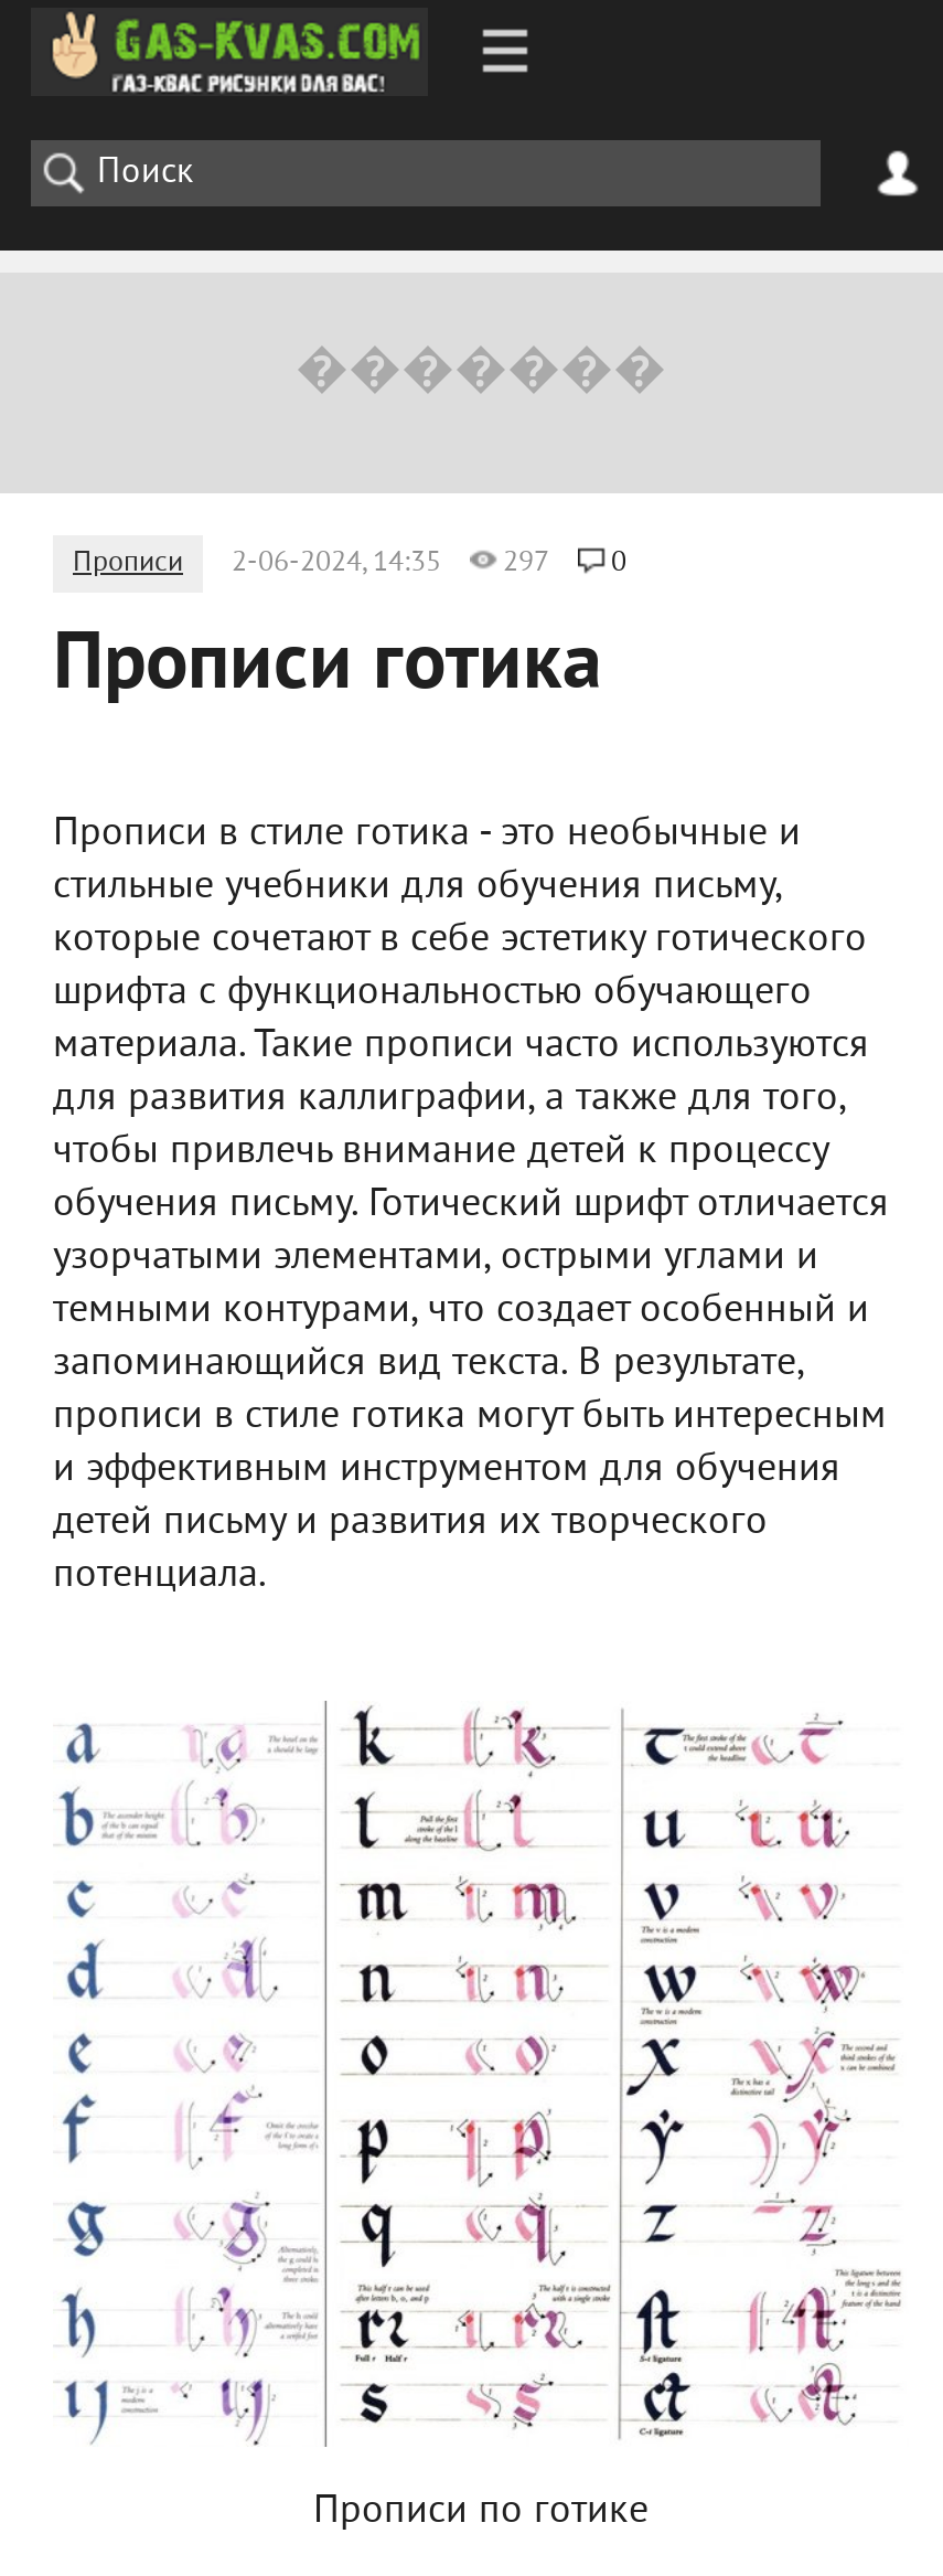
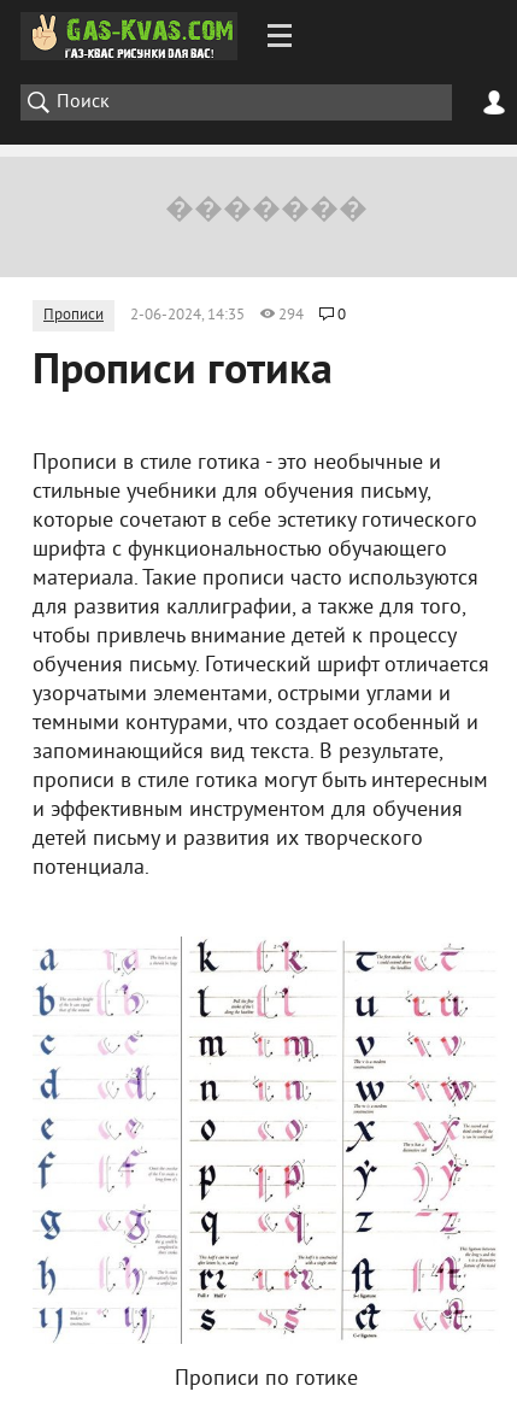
[73,546,626,582] Прописи 2-06-2024, 14:35 297 0 -> [43,306,346,325] Прописи 2-06-2024, 14:35 294 0

